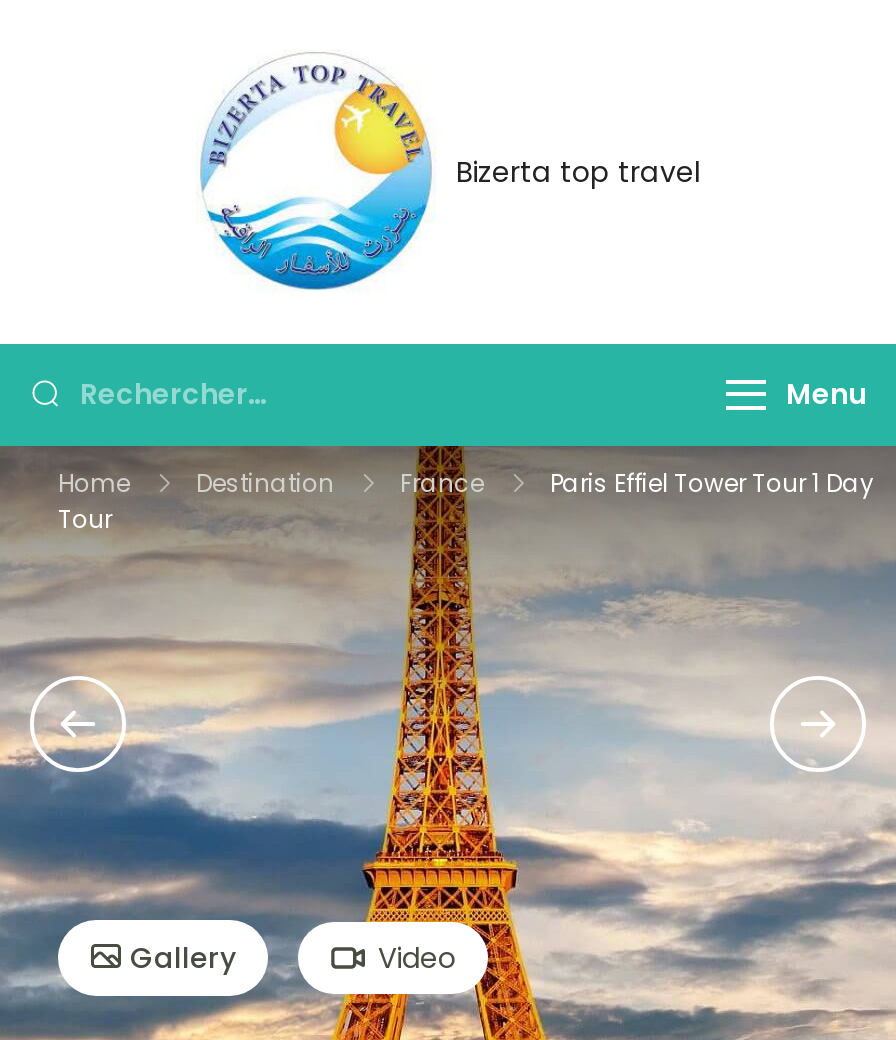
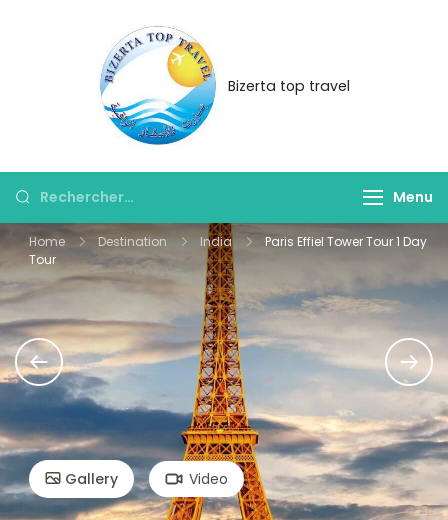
[400,465,484,499] France -> [200,233,232,250] India

